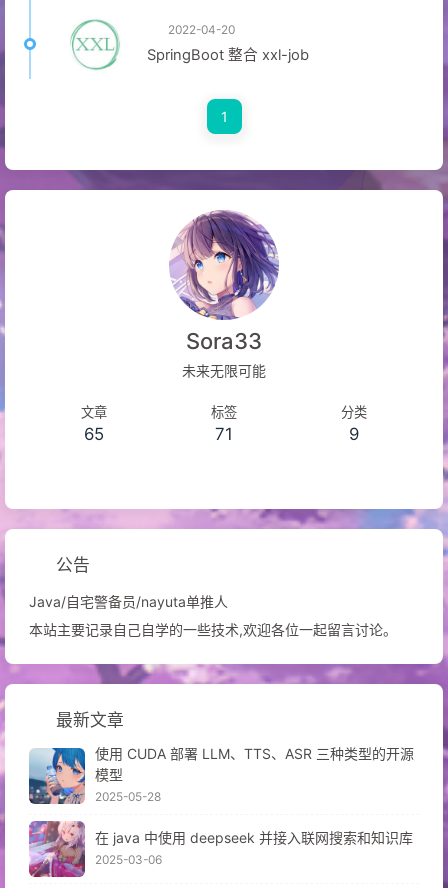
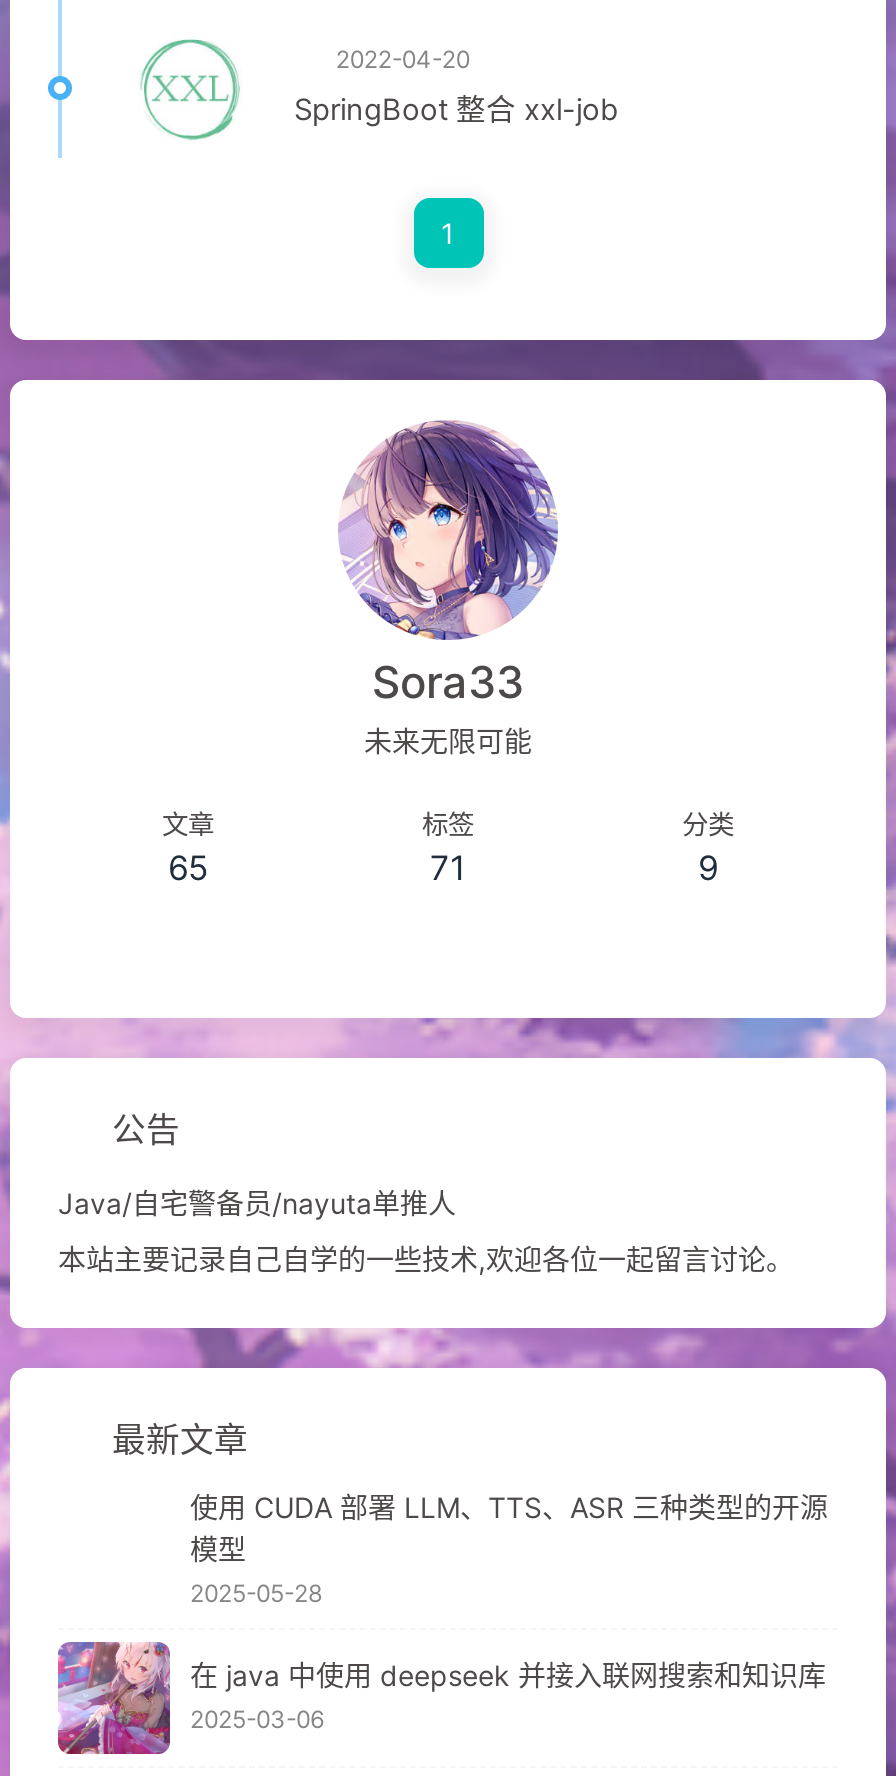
[28,747,86,805] [image] -> none

